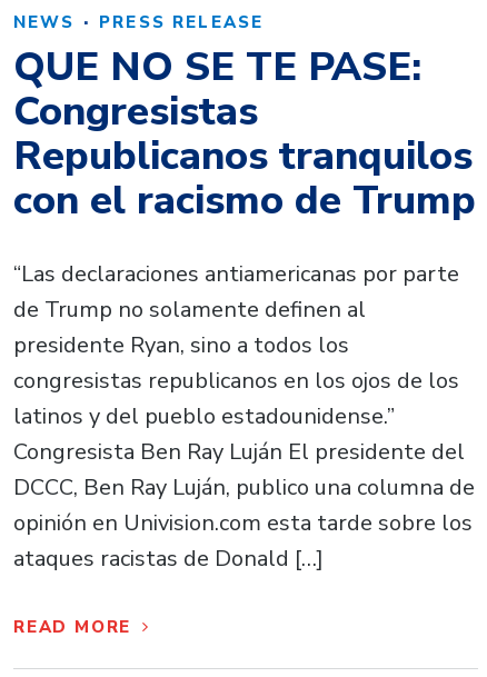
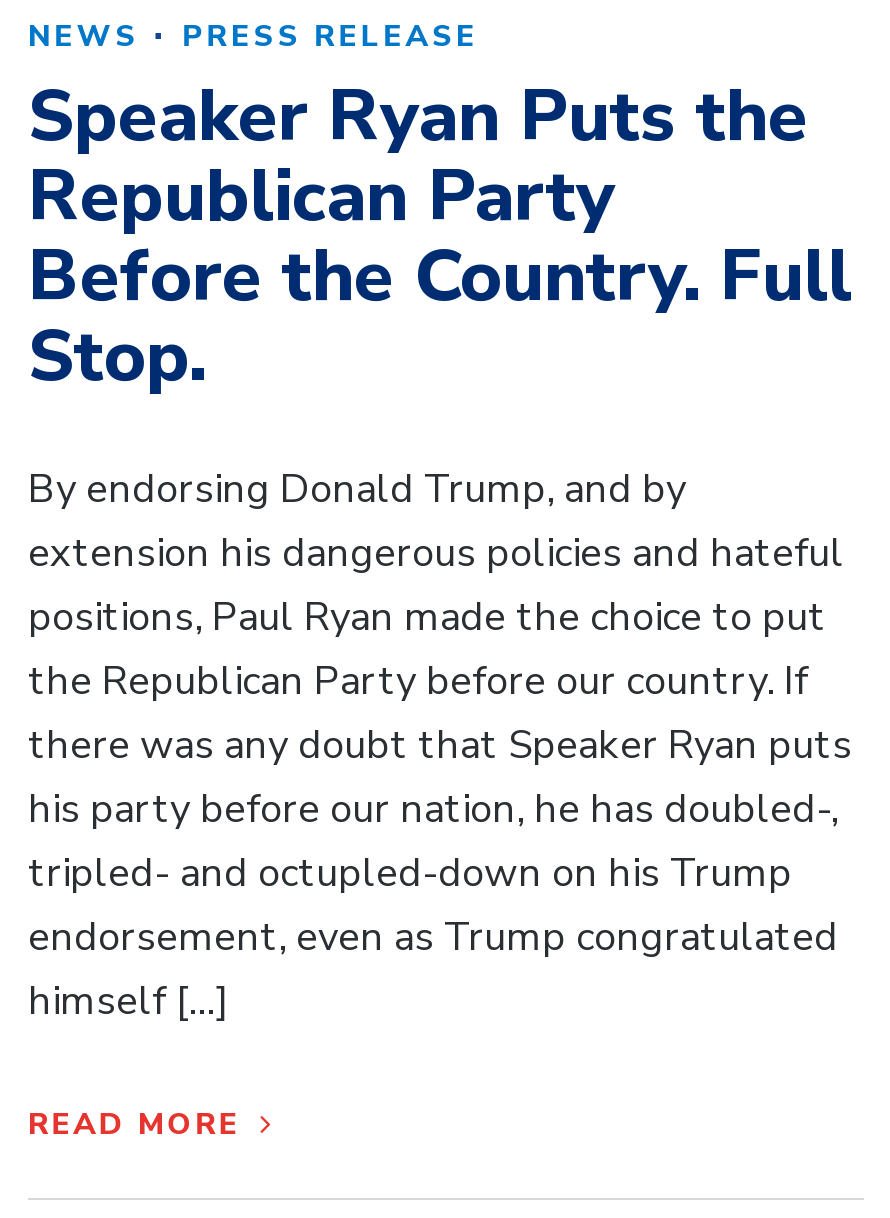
[13,40,476,228] QUE NO SE TE PASE: | Congresistas | Republicanos tranquilos | con el racismo de Trump -> [28,68,852,406] Speaker Ryan Puts the | Republican Party | Before the Country. Full | Stop.
[13,259,475,574] “Las declaraciones antiamericanas por parte | de Trump no solamente definen al | presidente Ryan, sino a todos los | congresistas republicanos en los ojos de los | latinos y del pueblo estadounidense.” | Congresista Ben Ray Luján El presidente del | DCCC, Ben Ray Luján, publico una columna de | opinión en Univision.com esta tarde sobre los | ataques racistas de Donald […] -> [28,462,852,1028] By endorsing Donald Trump, and by | extension his dangerous policies and hateful | positions, Paul Ryan made the choice to put | the Republican Party before our country. If | there was any doubt that Speaker Ryan puts | his party before our nation, he has doubled-, | tripled- and octupled-down on his Trump | endorsement, even as Trump congratulated | himself […]

